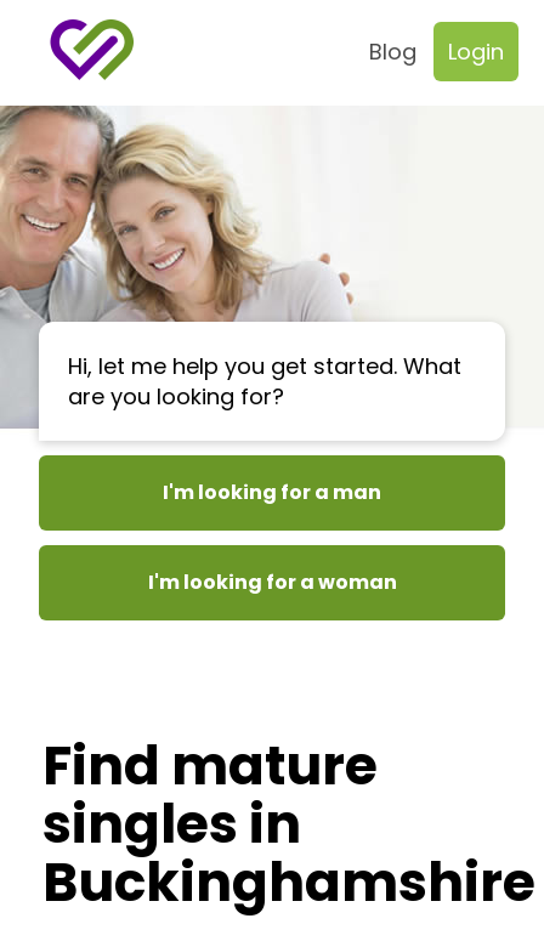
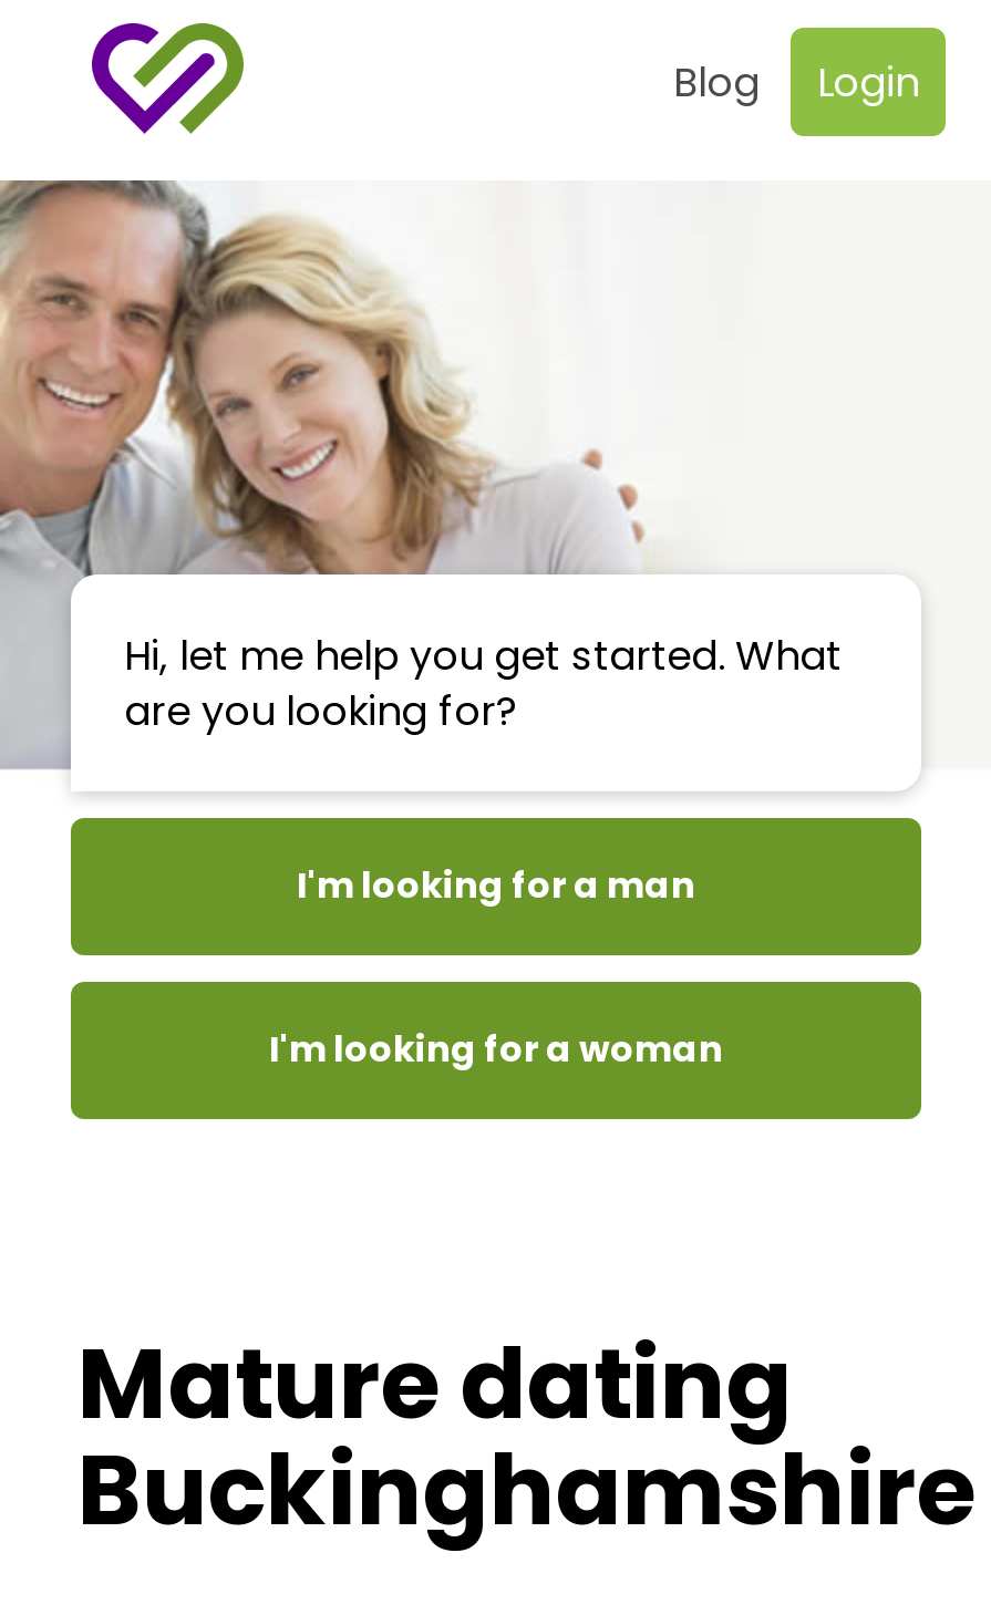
[42,729,378,861] Find mature | singles in -> [78,1316,793,1451] Mature dating

